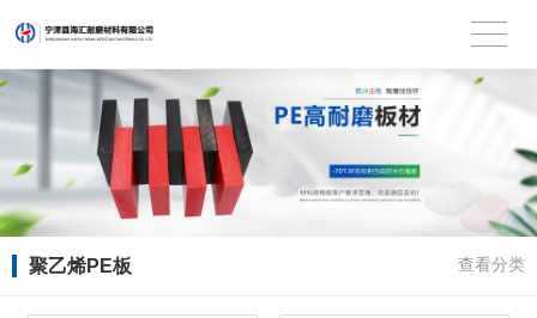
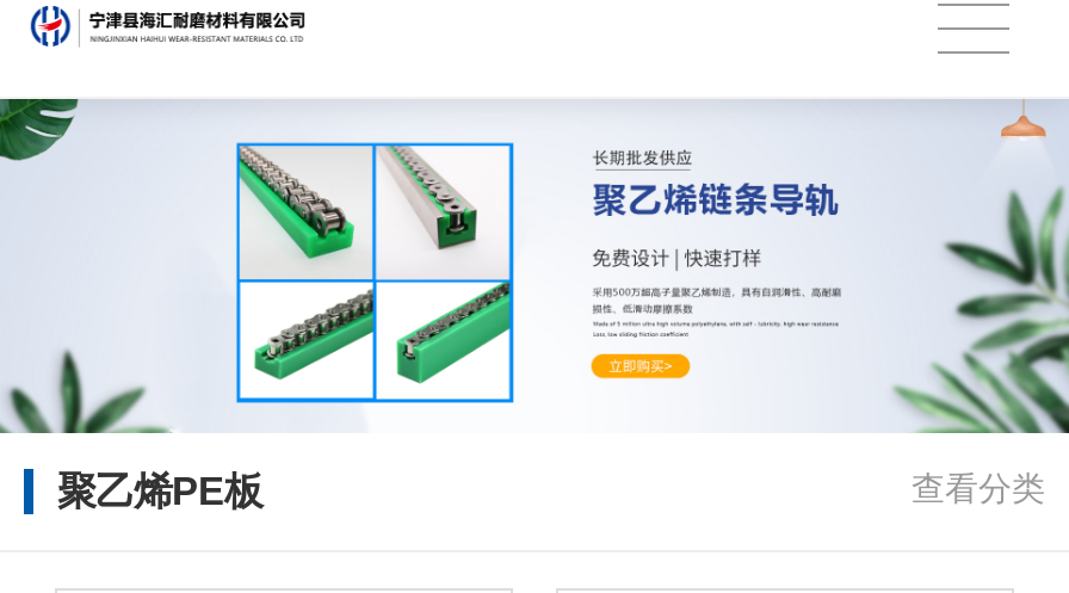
[4,69,533,238] [image] -> [7,99,1062,436] [image]

